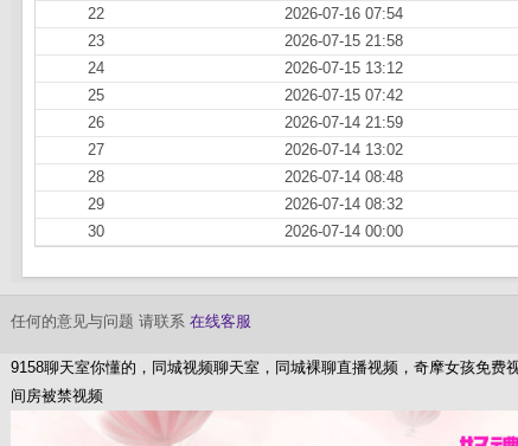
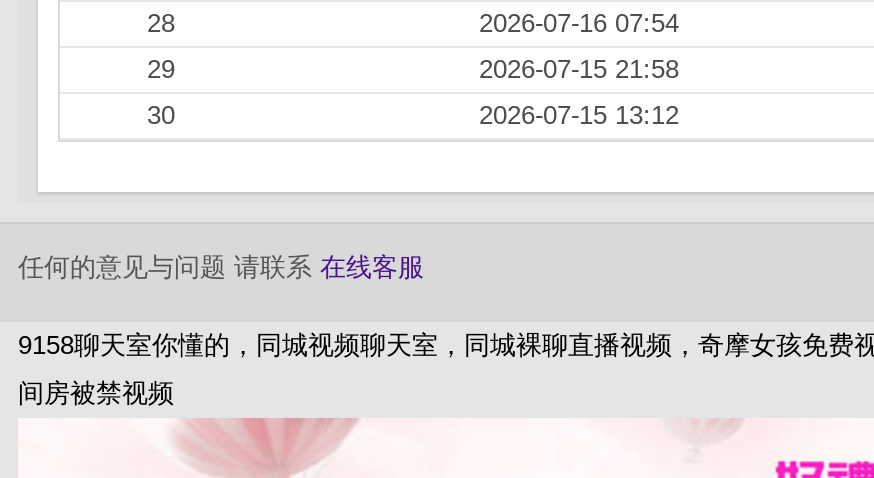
[87,5,104,22] 22 -> [147,8,175,38] 28
[87,32,104,50] 23 -> [147,54,175,84] 29
[87,59,104,77] 24 -> [147,100,175,130] 30
[87,86,402,240] 25 | 2026-07-15 07:42 | 26 | 2026-07-14 21:59 | 27 | 2026-07-14 13:02 | 28 | 2026-07-14 08:48 | 29 | 2026-07-14 08:32 | 30 | 2026-07-14 00:00 -> none

